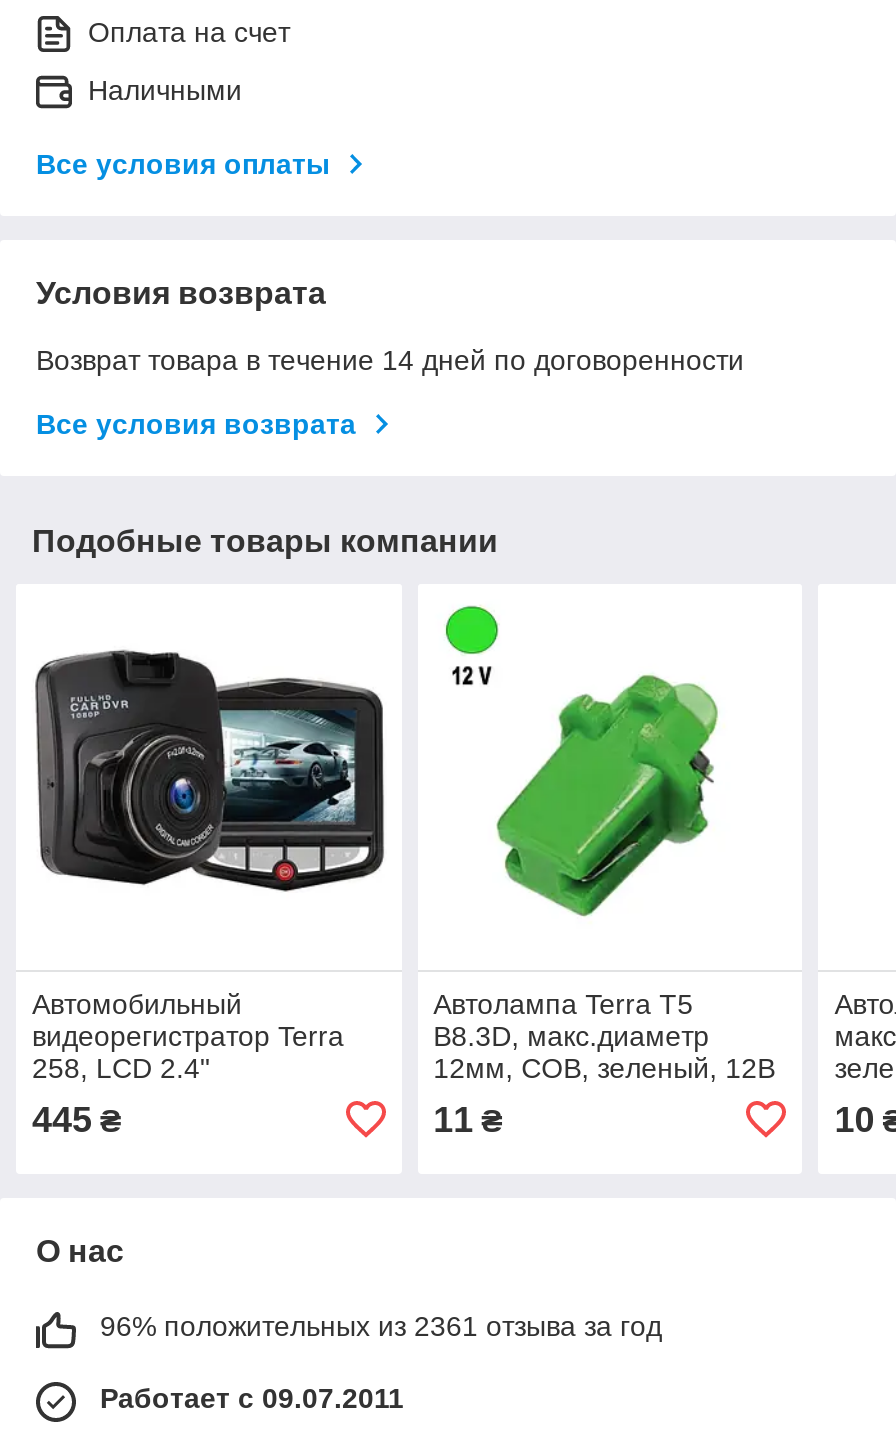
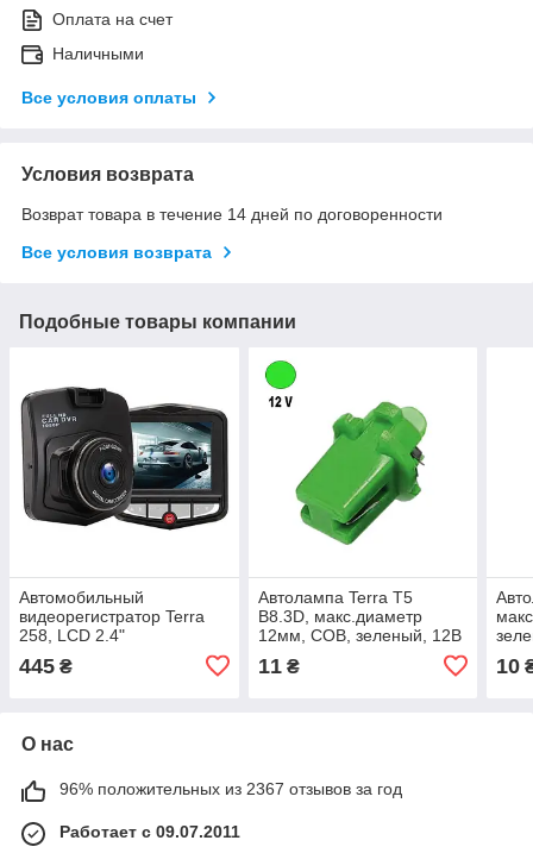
[100,1310,662,1342] 96% положительных из 2361 отзыва за год -> [59,779,402,798] 96% положительных из 2367 отзывов за год

